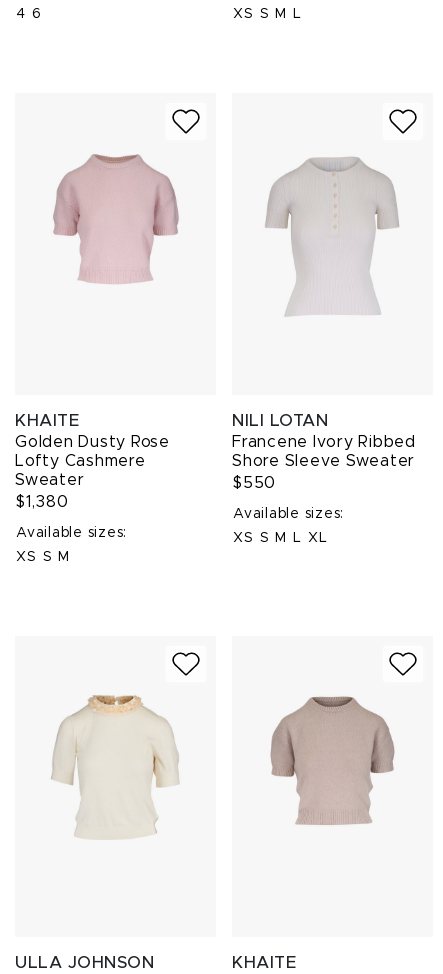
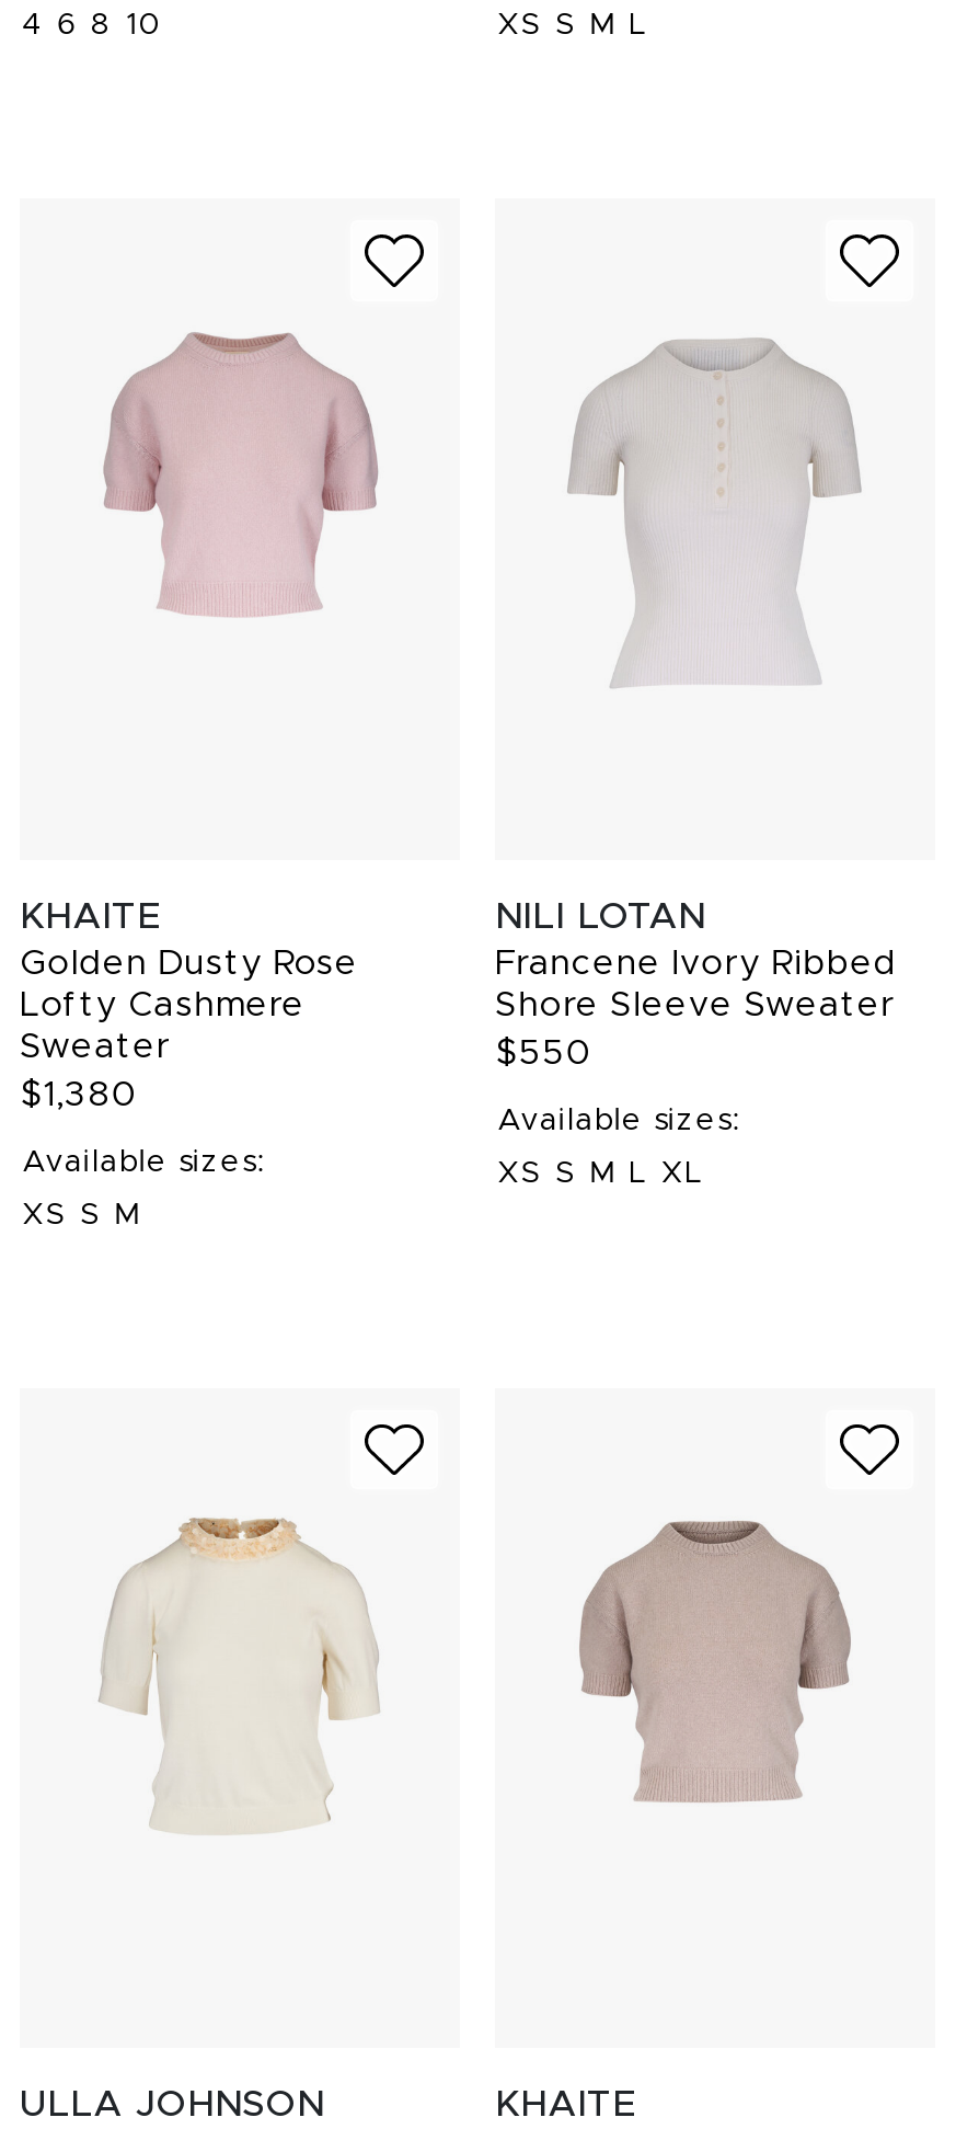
[16,7,41,21] 4 6 -> [22,10,162,41] 4 6 8 10

